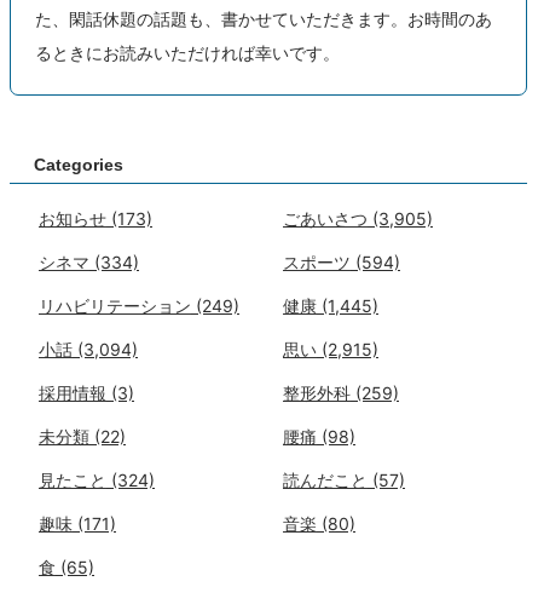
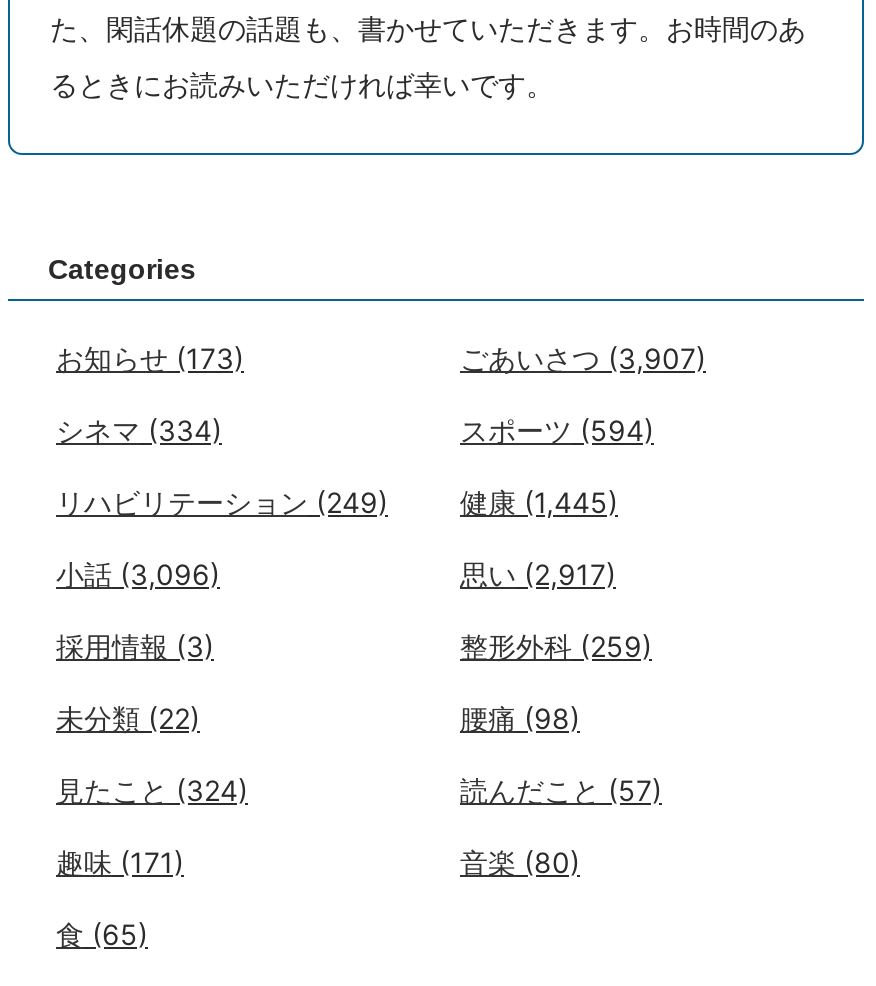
[283,208,433,229] ごあいさつ(3,905) -> [460,341,706,375] ごあいさつ(3,907)
[39,339,138,359] 小話(3,094) -> [56,557,220,591] 小話(3,096)
[283,339,378,359] 思い(2,915) -> [460,557,616,591] 思い(2,917)

